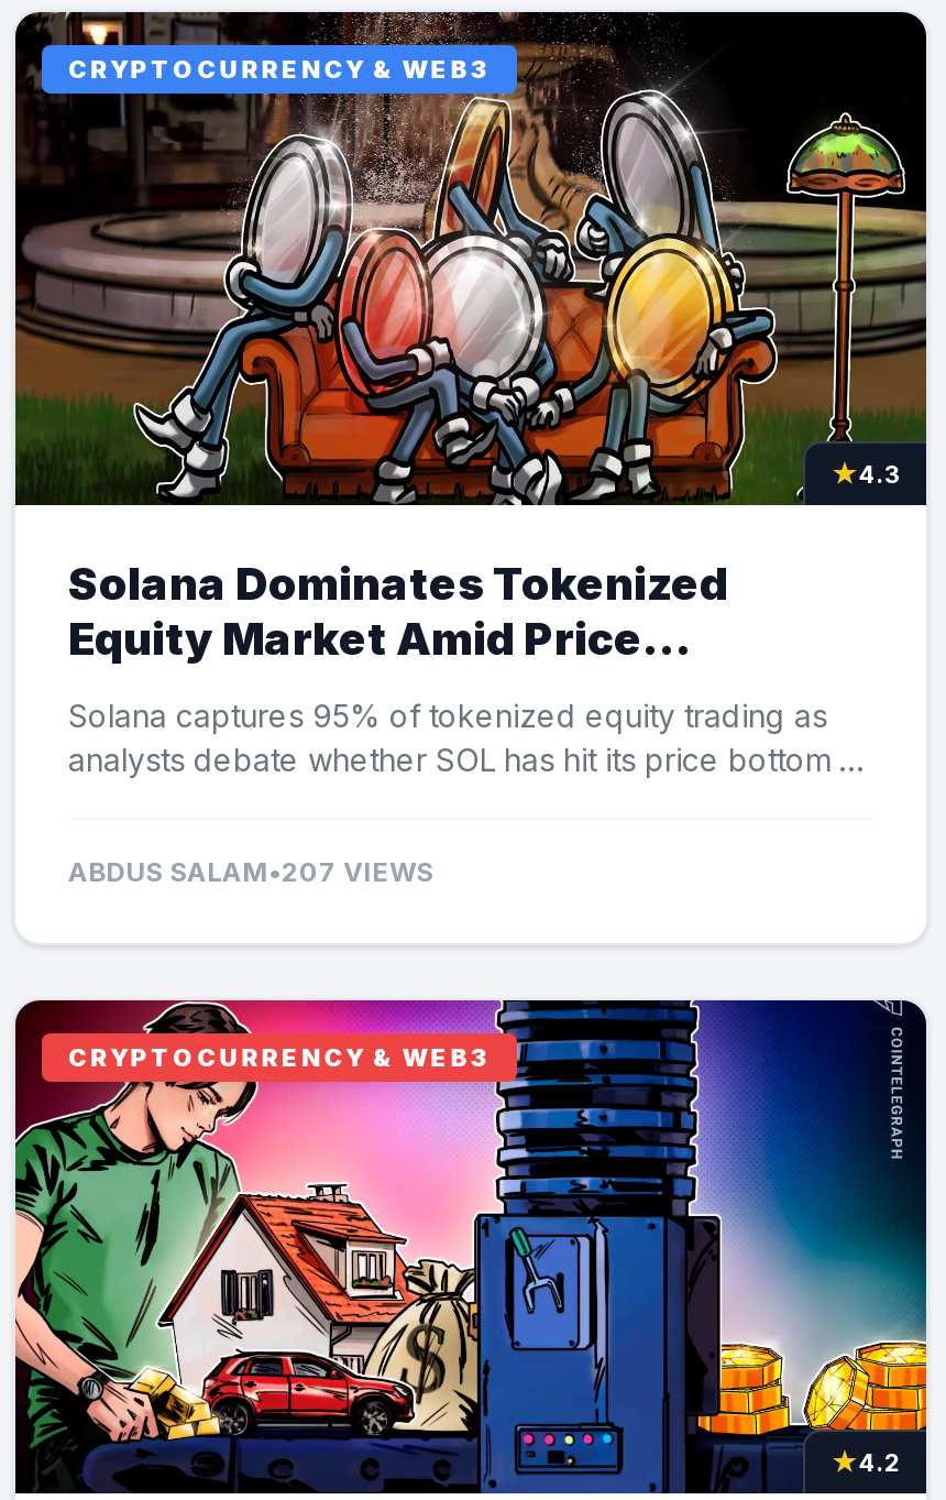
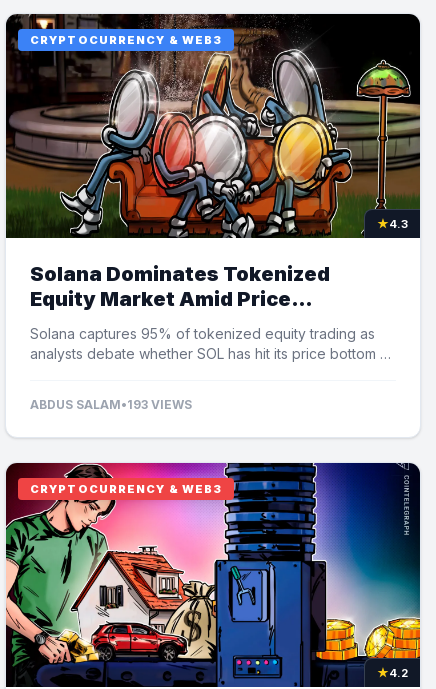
[68,855,433,888] ABDUS SALAM•207 VIEWS -> [30,397,192,412] ABDUS SALAM•193 VIEWS

